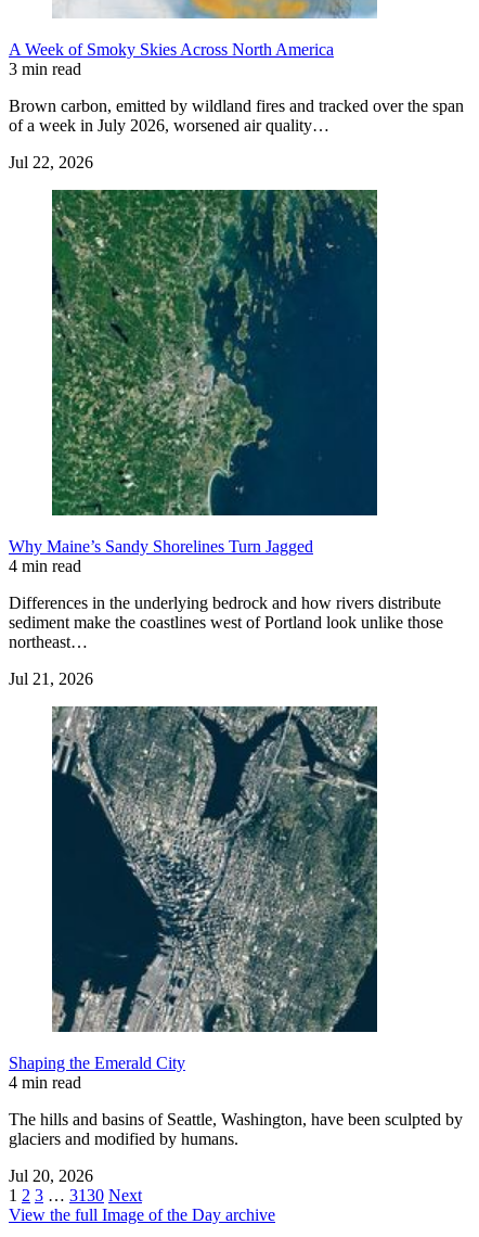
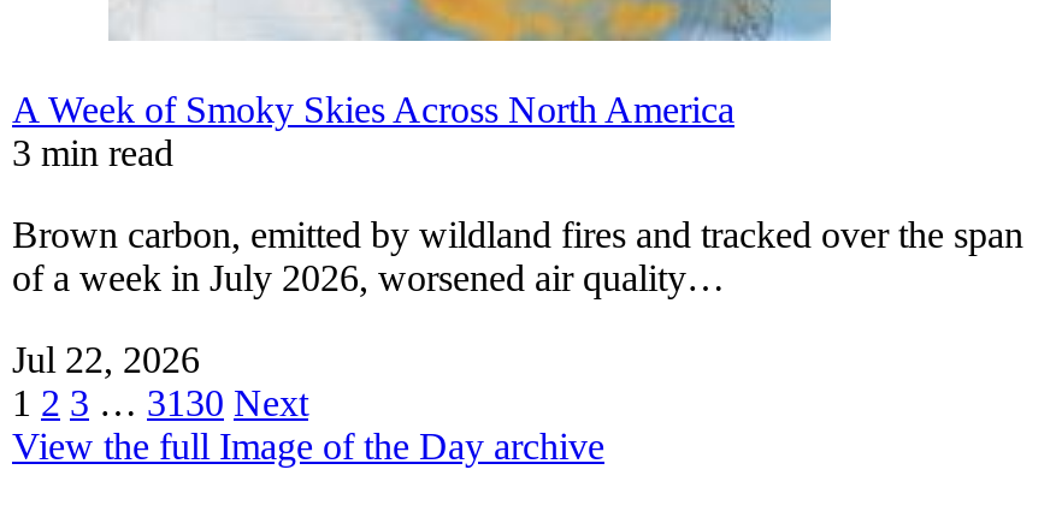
[9,189,443,688] [image] | Why Maine’s Sandy Shorelines Turn Jagged | 4 min read | Differences in the underlying bedrock and how rivers distribute | sediment make the coastlines west of Portland look unlike those | northeast… | Jul 21, 2026 -> none
[9,705,463,1185] [image] | Shaping the Emerald City | 4 min read | The hills and basins of Seattle, Washington, have been sculpted by | glaciers and modified by humans. | Jul 20, 2026 -> none

